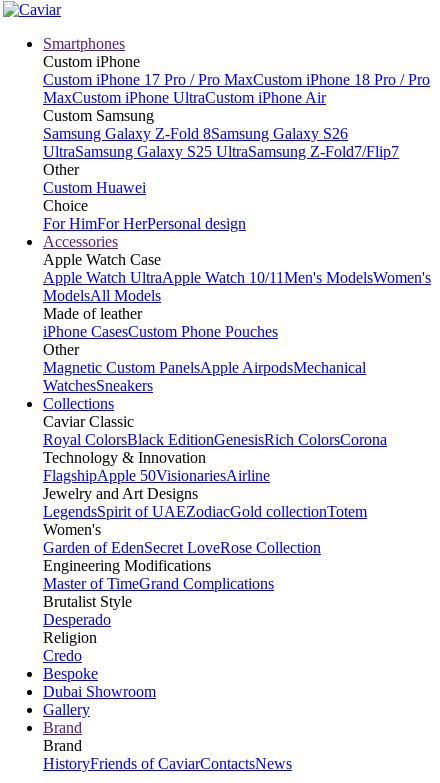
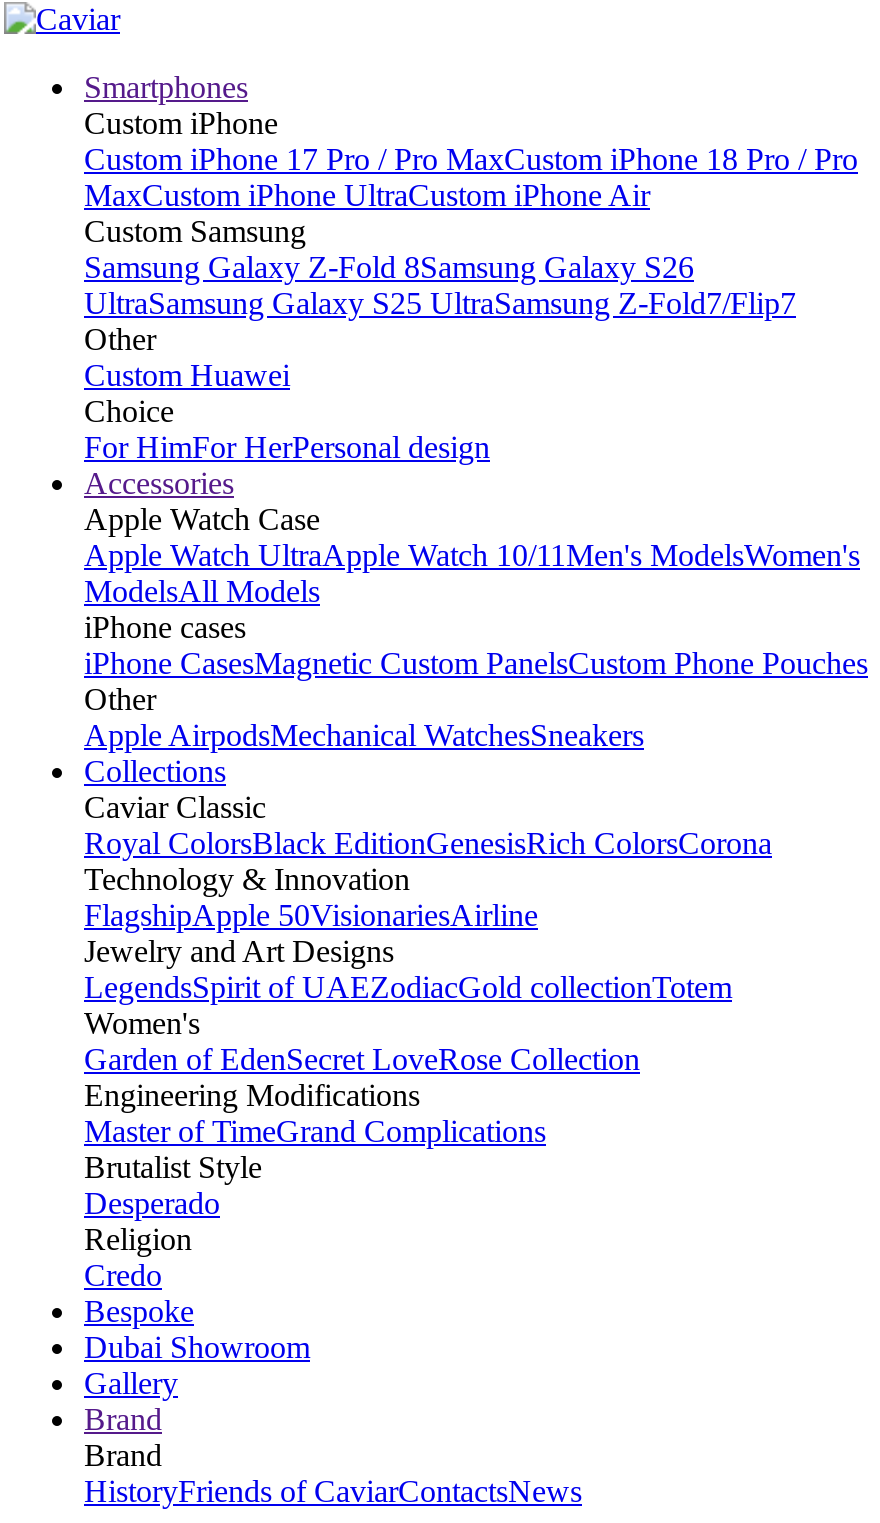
[43,305,278,340] Made of leather | iPhone CasesCustom Phone Pouches -> [84,610,868,680] iPhone cases | iPhone CasesMagnetic Custom PanelsCustom Phone Pouches
[43,359,366,394] Magnetic Custom PanelsApple AirpodsMechanical | WatchesSneakers -> [84,718,644,752] Apple AirpodsMechanical WatchesSneakers

